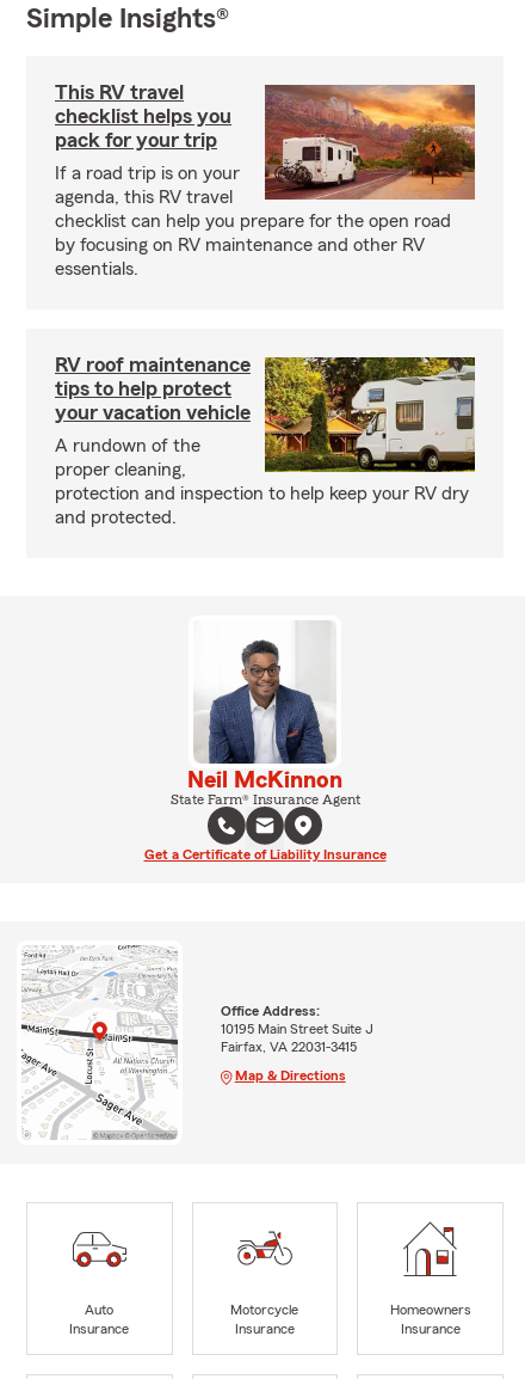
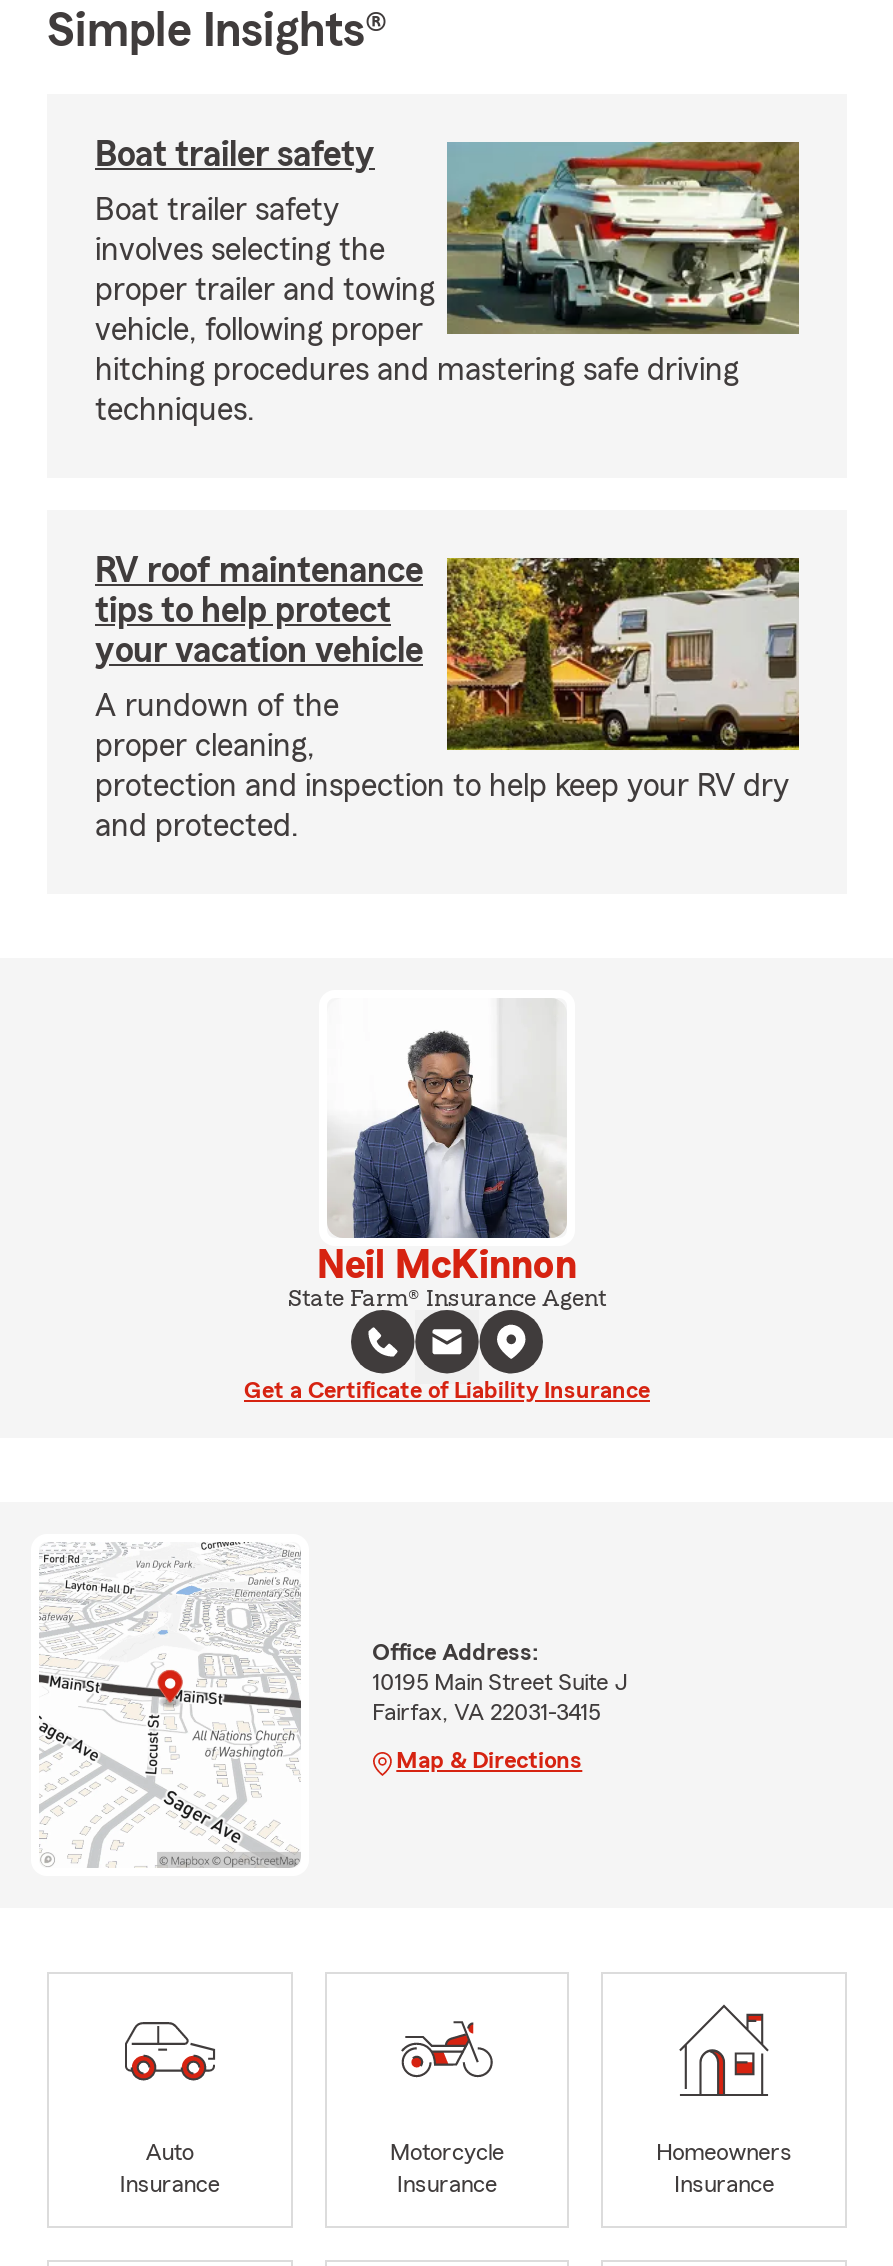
[55,81,231,151] This RV travel | checklist helps you | pack for your trip -> [95,136,375,172] Boat trailer safety
[55,84,476,278] [image] | If a road trip is on your | agenda, this RV travel | checklist can help you prepare for the open road | by focusing on RV maintenance and other RV | essentials. -> [95,140,801,426] [image] | Boat trailer safety | involves selecting the | proper trailer and towing | vehicle, following proper | hitching procedures and mastering safe driving | techniques.

